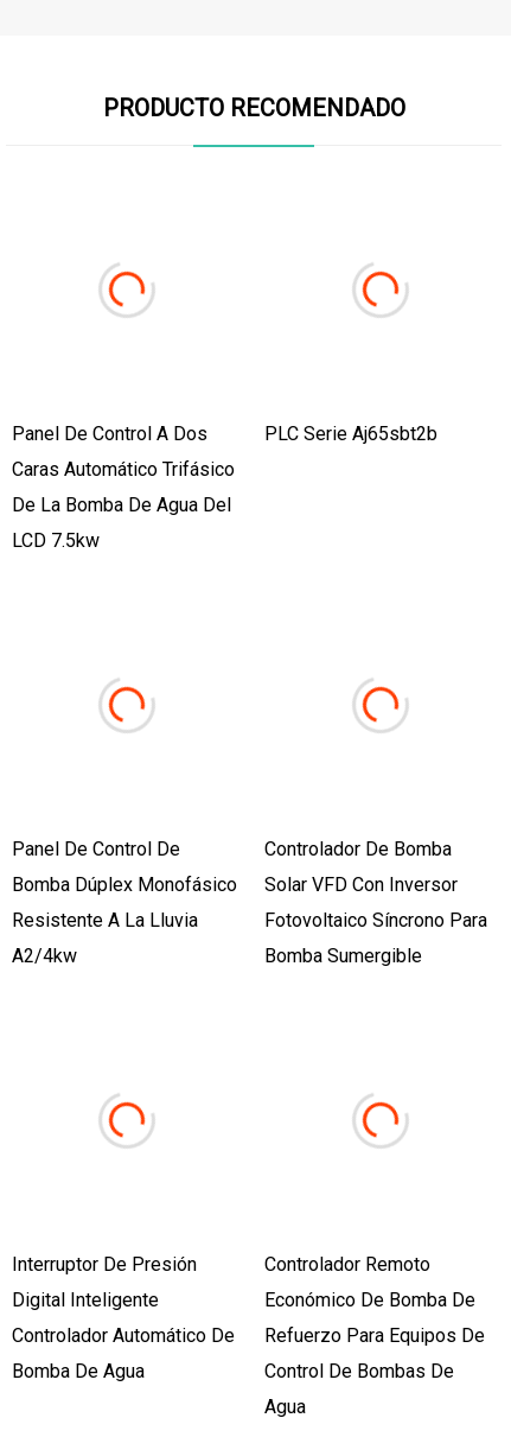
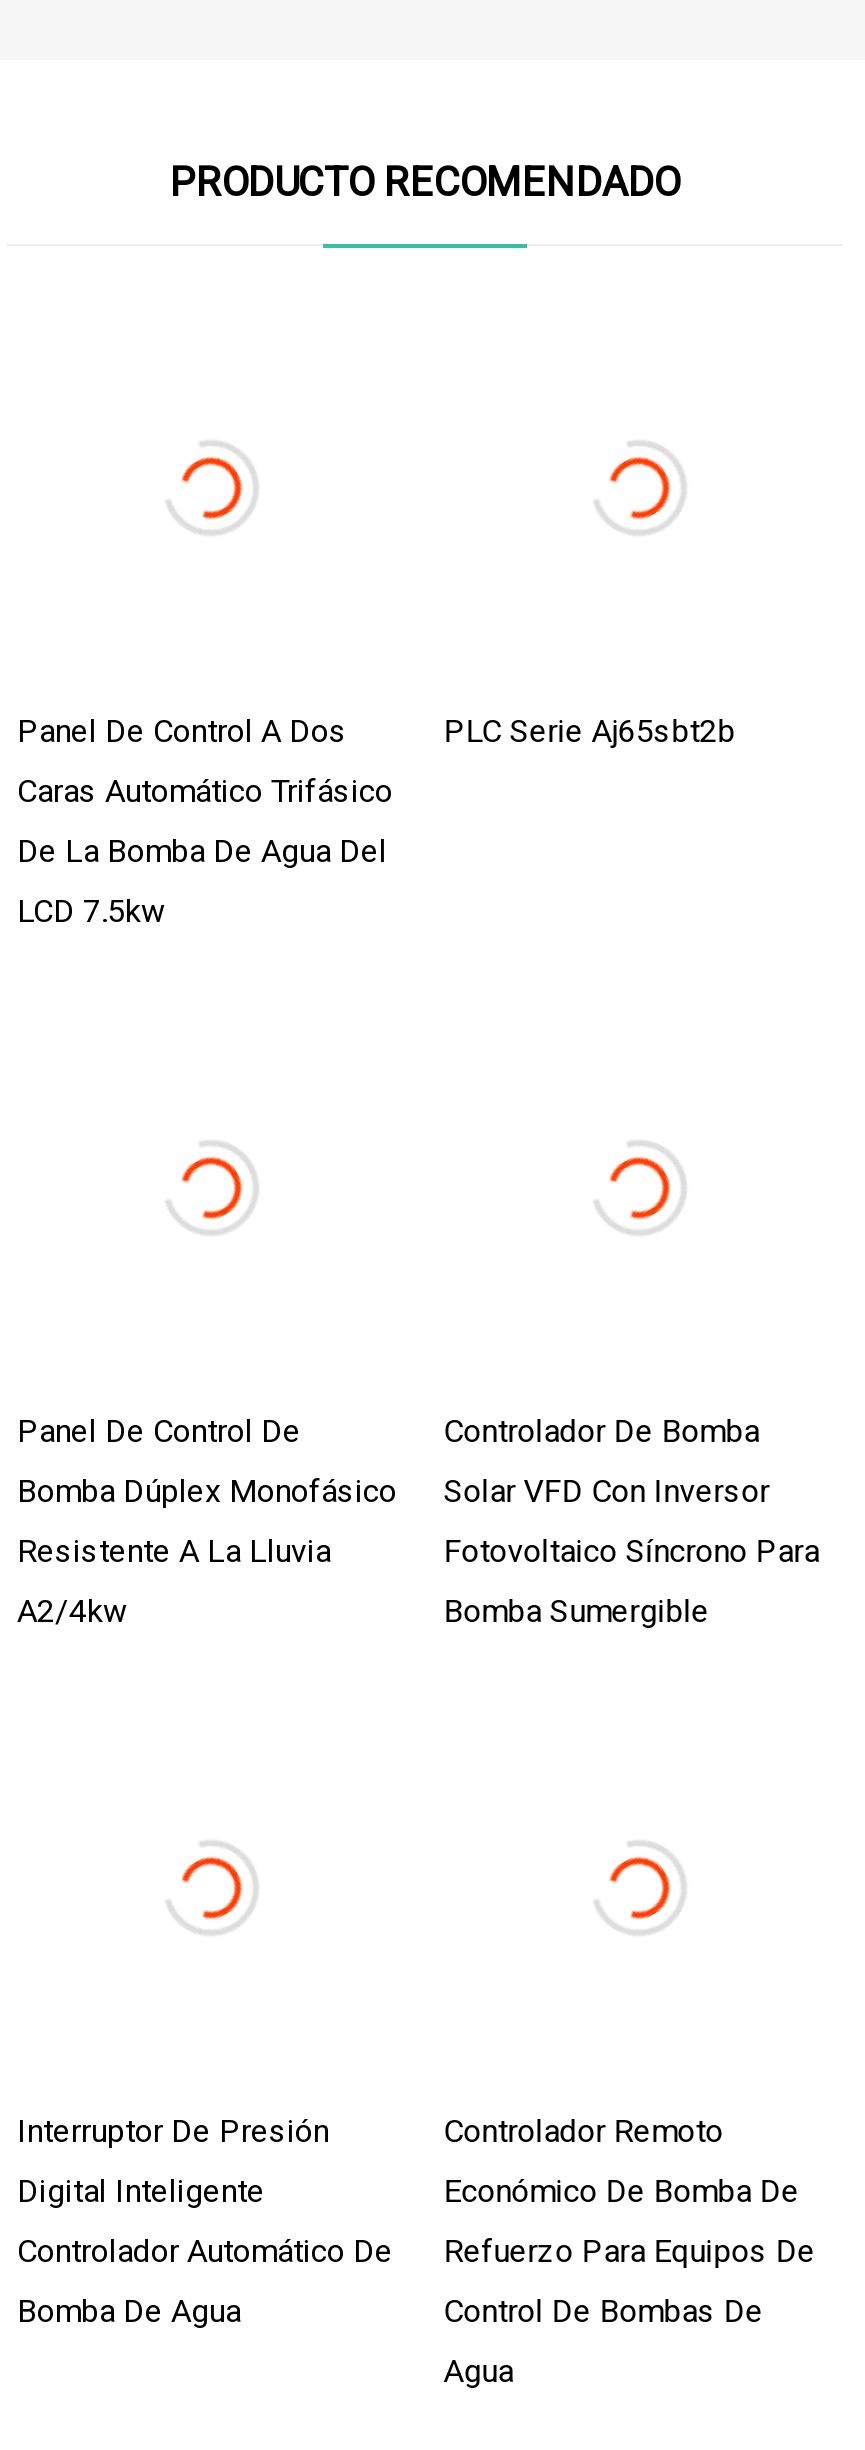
[98,262,145,309] [image] -> [165,440,255,522] [image]
[352,262,398,309] [image] -> [593,440,683,522] [image]
[98,678,145,724] [image] -> [165,1140,255,1222] [image]
[352,678,398,724] [image] -> [593,1140,683,1222] [image]
[98,1093,145,1139] [image] -> [165,1840,255,1922] [image]
[352,1093,398,1139] [image] -> [593,1840,683,1922] [image]

